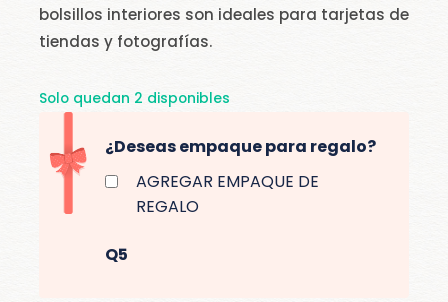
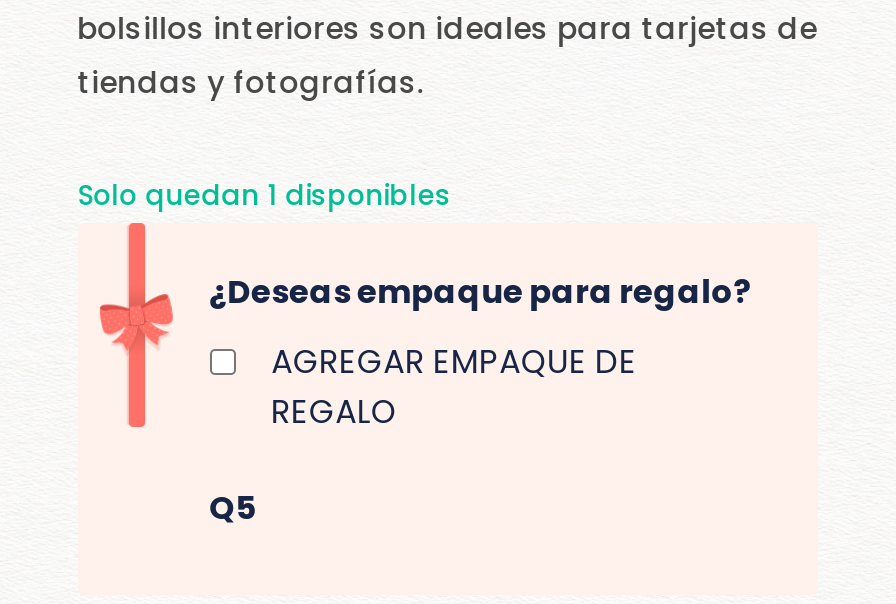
[39,89,230,108] Solo quedan 2 disponibles -> [77,178,451,216] Solo quedan 1 disponibles

